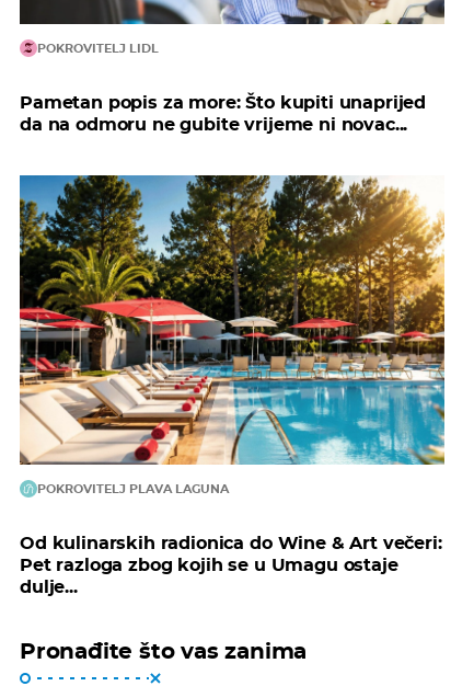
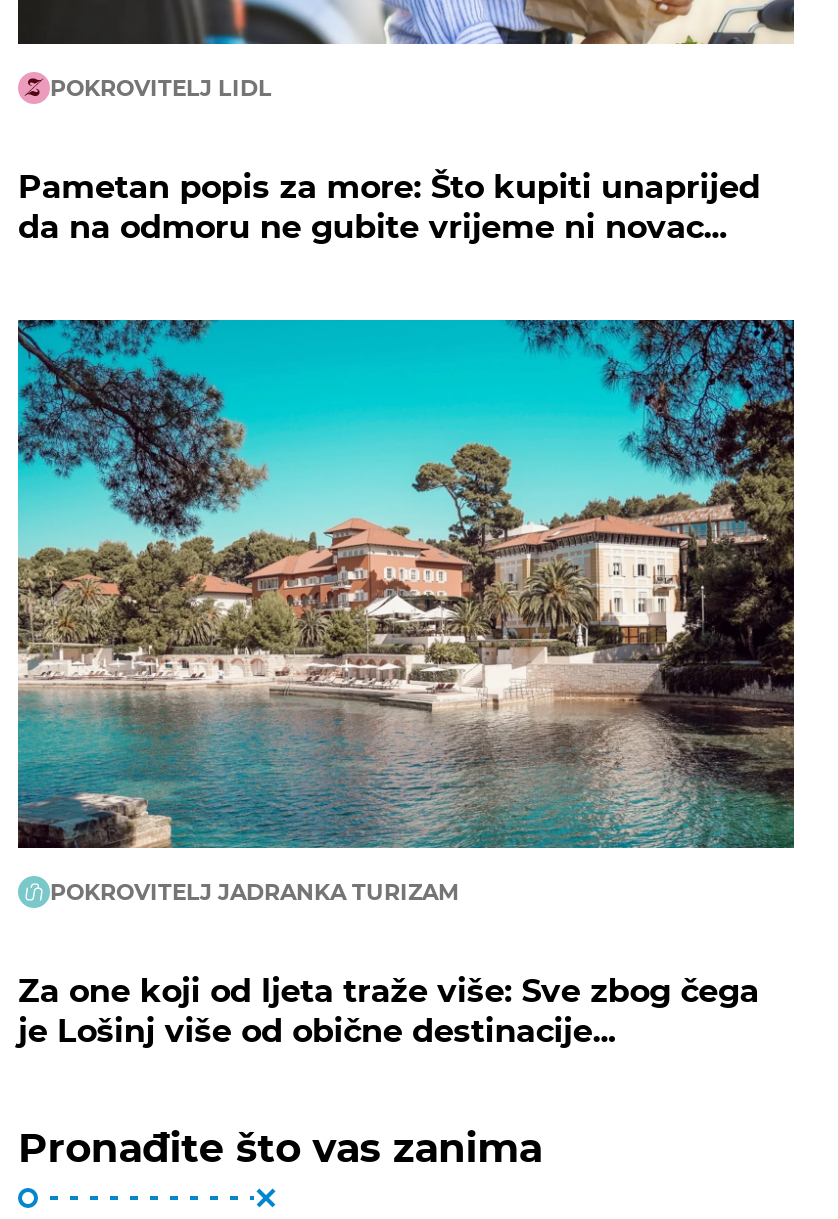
[19,174,446,497] [image] | POKROVITELJ PLAVA LAGUNA -> [16,318,796,906] [image] | POKROVITELJ JADRANKA TURIZAM
[20,533,442,597] Od kulinarskih radionica do Wine & Art večeri: | Pet razloga zbog kojih se u Umagu ostaje | dulje... -> [18,972,759,1050] Za one koji od ljeta traže više: Sve zbog čega | je Lošinj više od obične destinacije...

